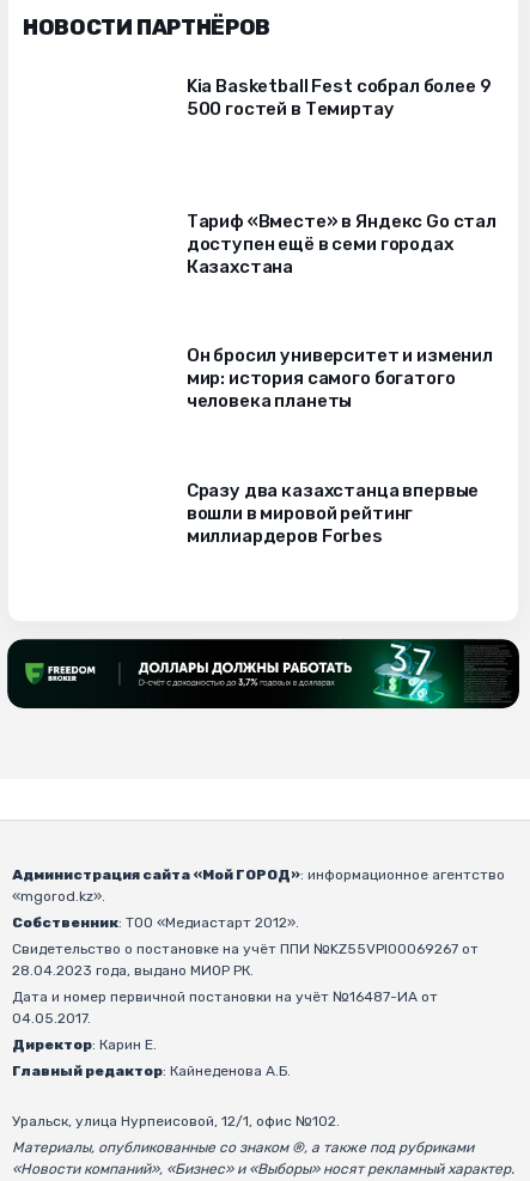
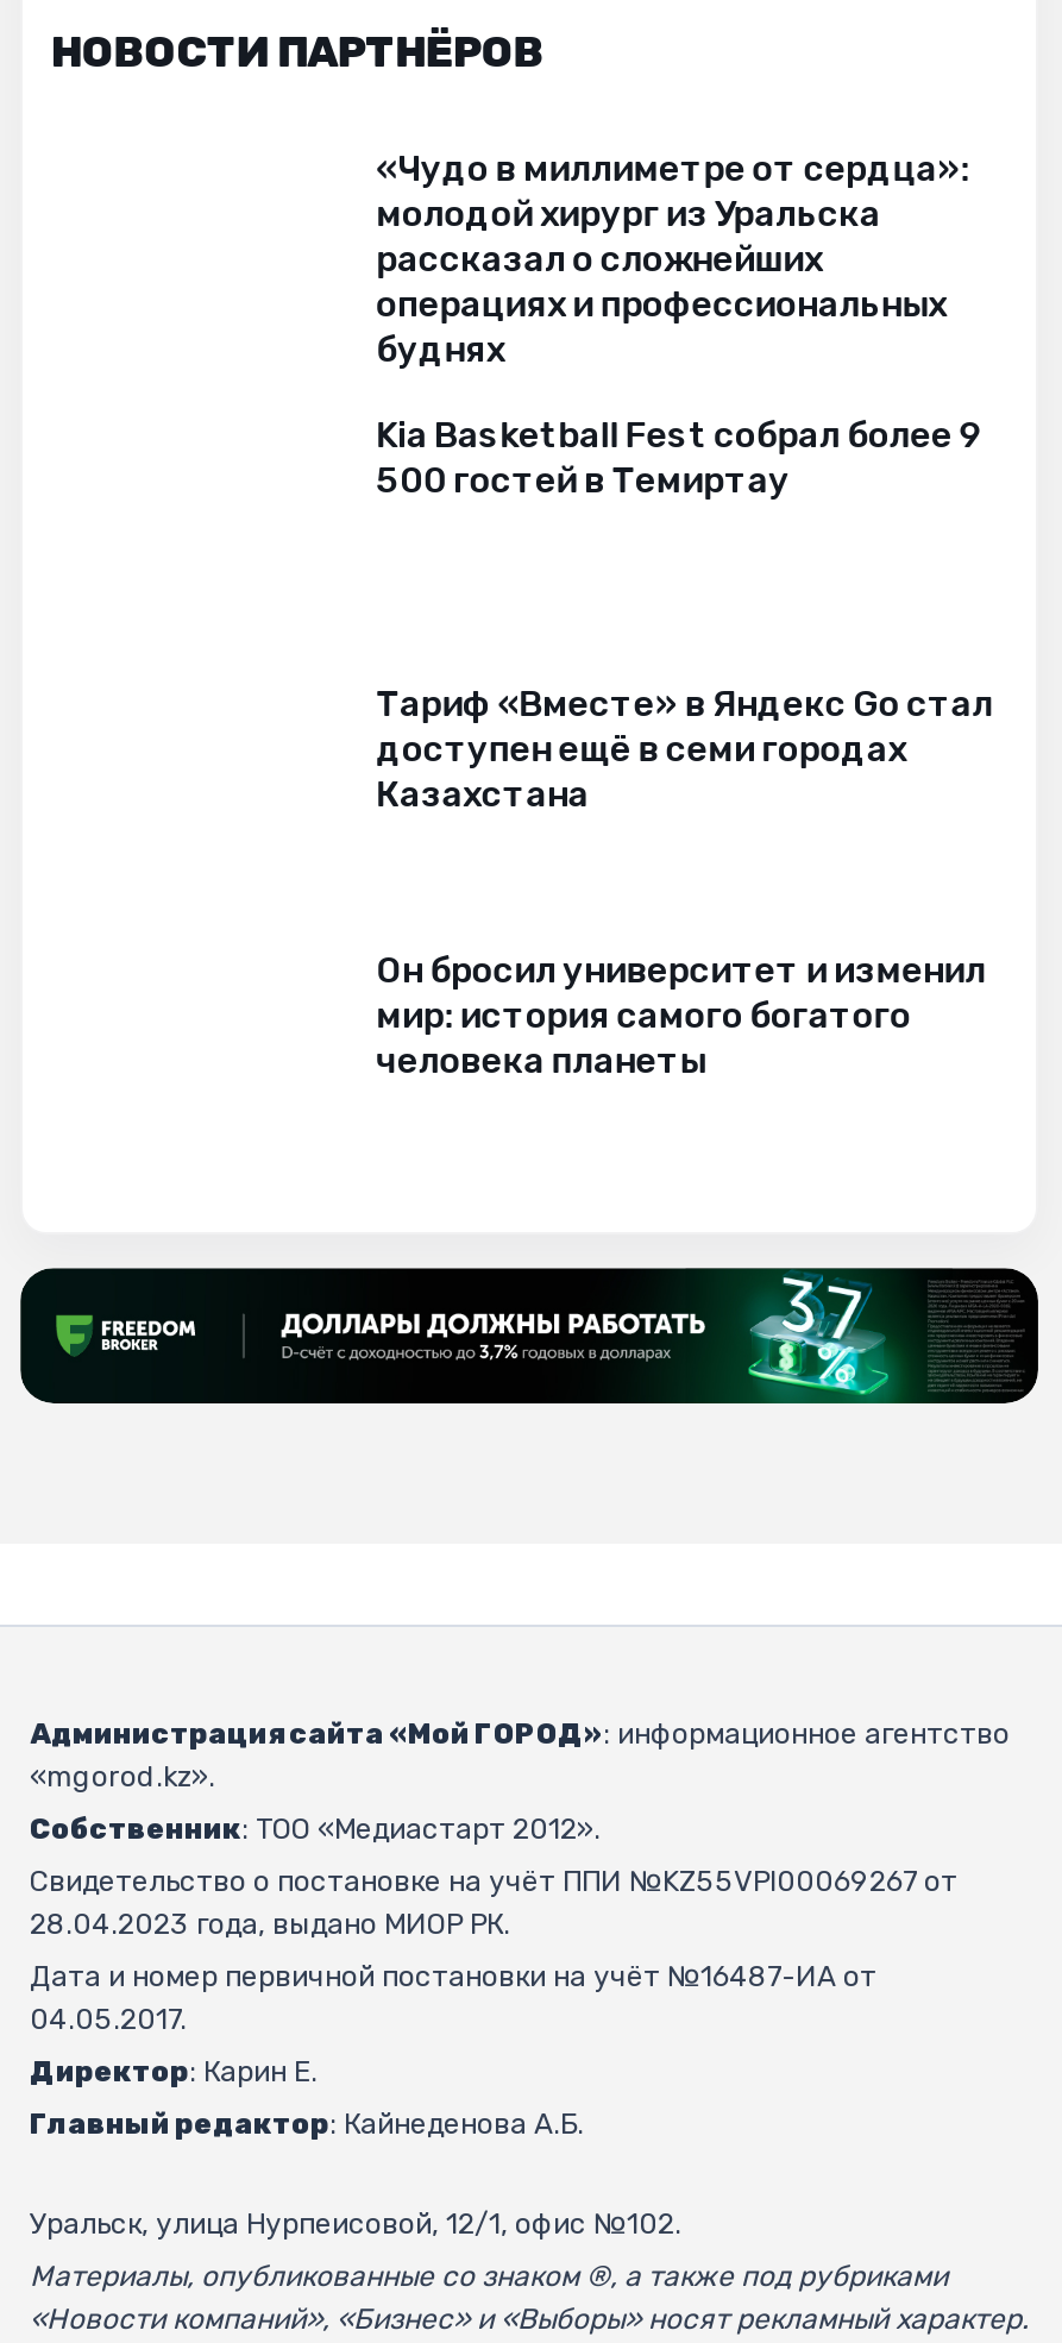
none -> [376,146,970,370] «Чудо в миллиметре от сердца»: | молодой хирург из Уральска | рассказал о сложнейших | операциях и профессиональных | буднях
moved [186,99,497,412] -> [376,459,993,1082]: 500 гостей в Темиртау | Тариф «Вместе» в Яндекс Go стал | доступен ещё в семи городах | Казахстана | Он бросил университет и изменил | мир: история самого богатого | человека планеты
[186,480,479,547] Сразу два казахстанца впервые | вошли в мировой рейтинг | миллиардеров Forbes -> none

